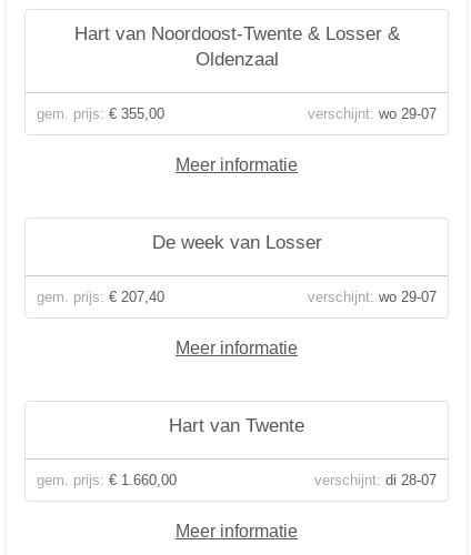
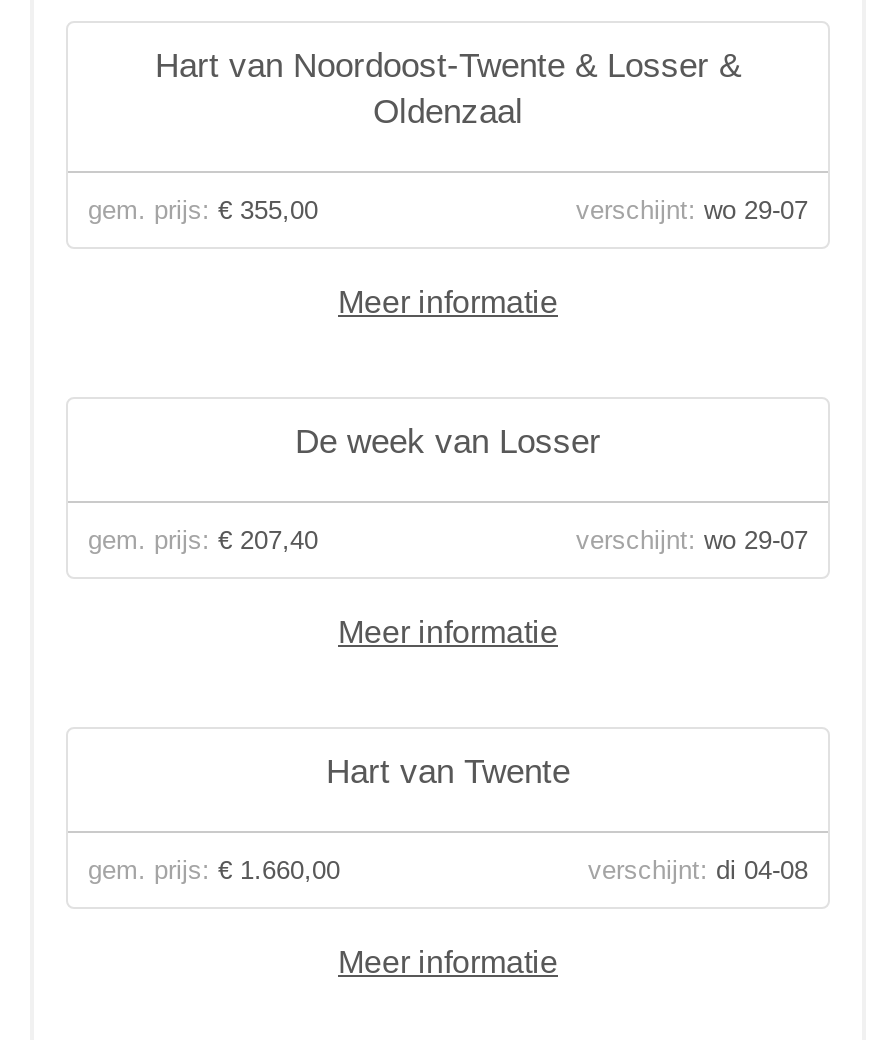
[314,472,437,488] verschijnt: di 28-07 -> [588,855,808,885] verschijnt: di 04-08

